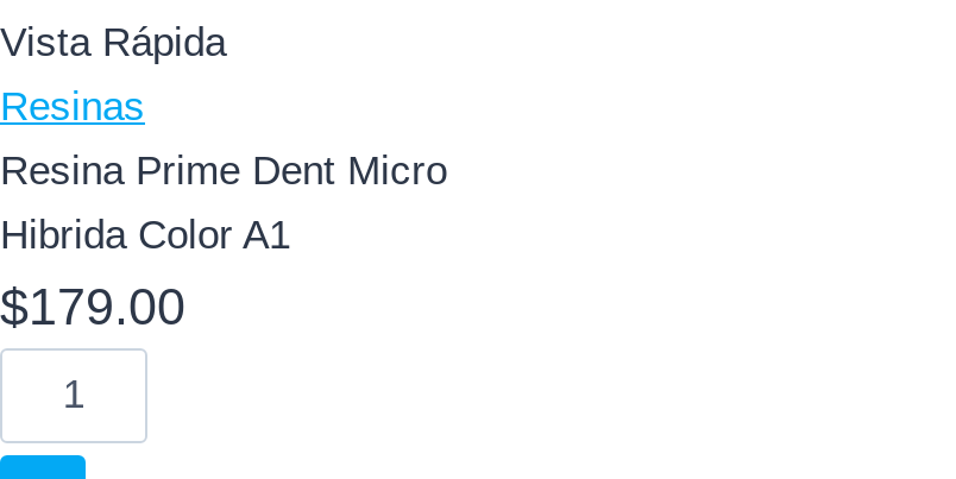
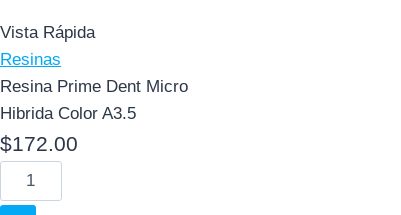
[0,214,290,259] Hibrida Color A1 -> [0,103,136,122] Hibrida Color A3.5
[0,281,185,338] $179.00 -> [0,131,78,155] $172.00

